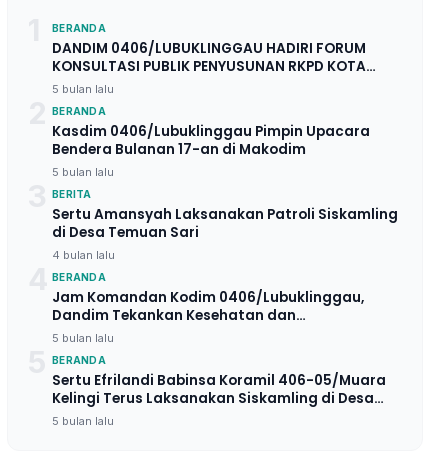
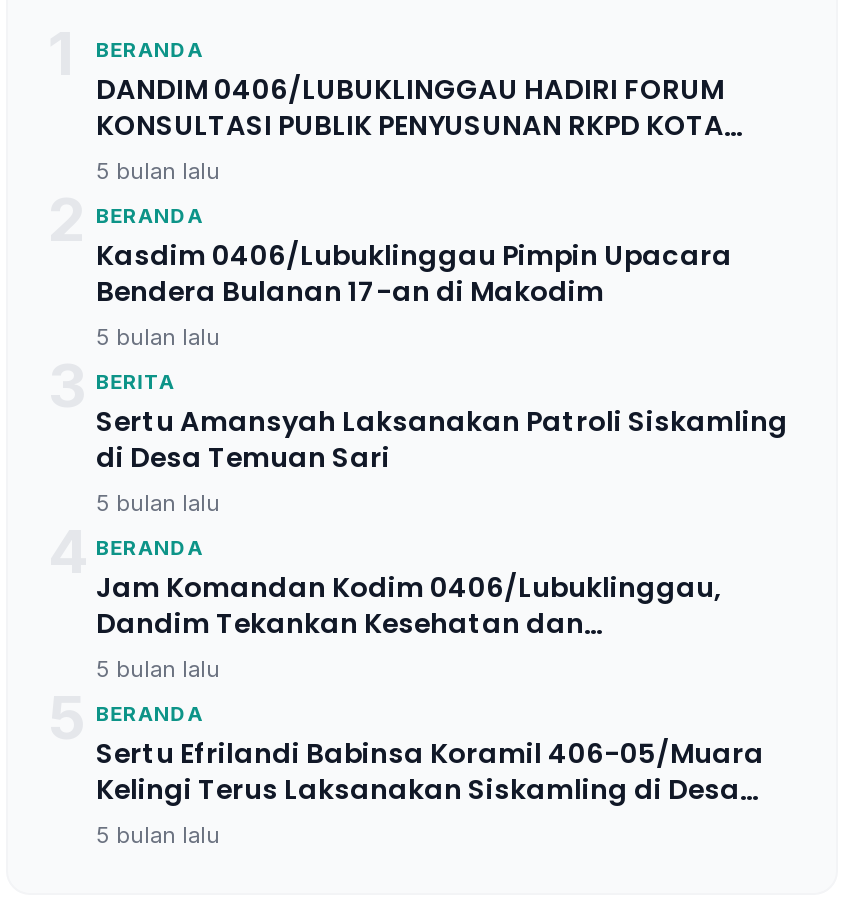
[52,248,115,262] 4 bulan lalu -> [96,489,220,517] 5 bulan lalu

